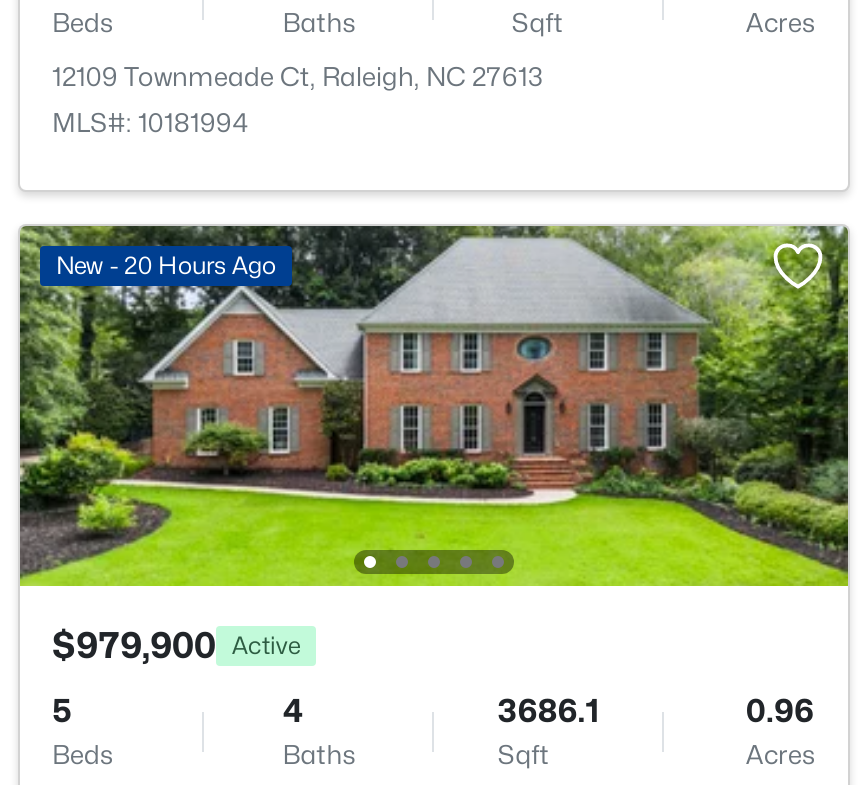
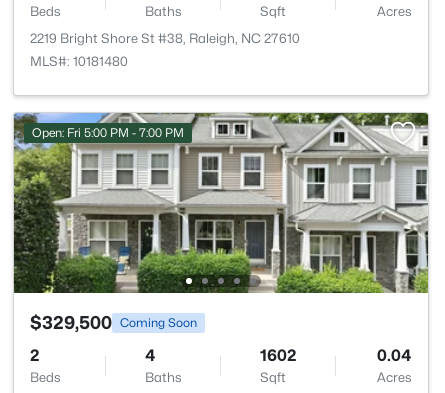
[52,60,544,138] 12109 Townmeade Ct, Raleigh, NC 27613 | MLS#: 10181994 -> [30,30,300,69] 2219 Bright Shore St #38, Raleigh, NC 27610 | MLS#: 10181480
[18,224,850,588] [image] | New - 20 Hours Ago -> [13,112,429,294] [image] | Open: Fri 5:00 PM - 7:00 PM
[52,624,300,666] $979,900 Active -> [30,312,197,333] $329,500 Coming Soon
[52,692,72,730] 5 -> [30,346,40,365] 2
[498,692,600,730] 3686.1 -> [260,346,297,365] 1602
[746,692,814,730] 0.96 -> [377,346,411,365] 0.04

